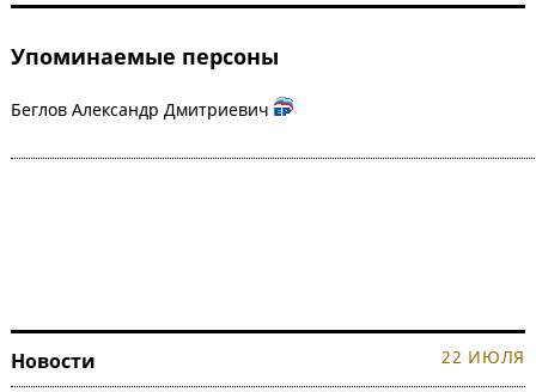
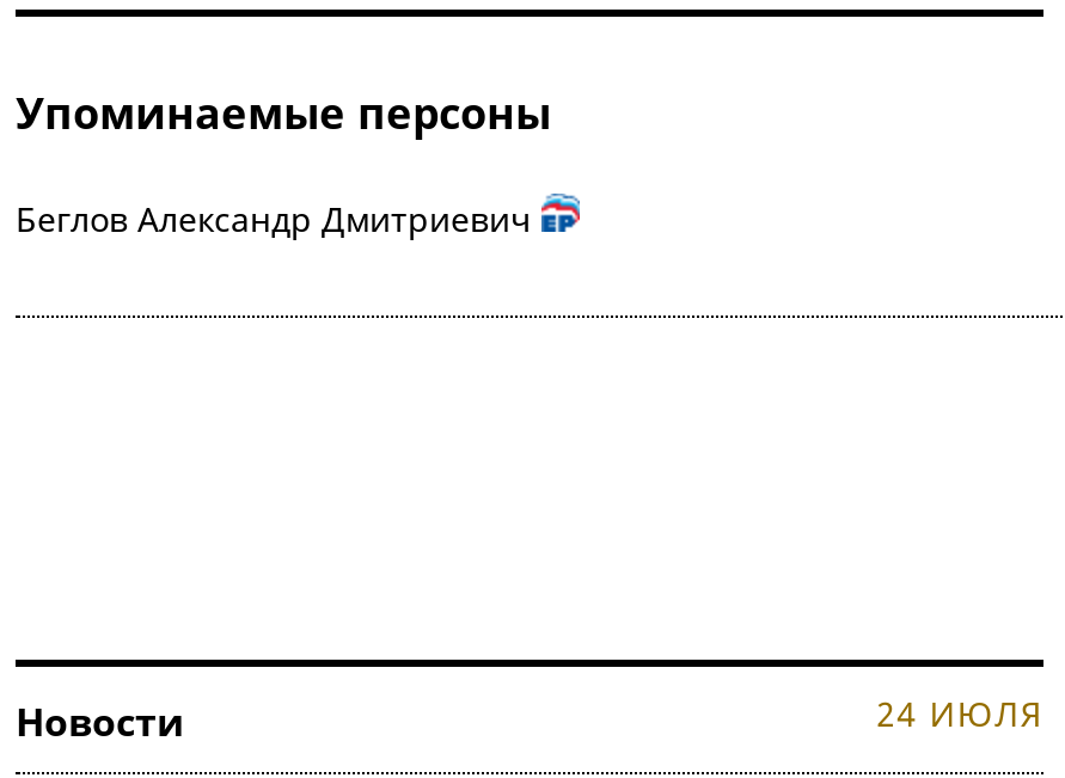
[442,346,525,368] 22 ИЮЛЯ -> [876,691,1043,736] 24 ИЮЛЯ

